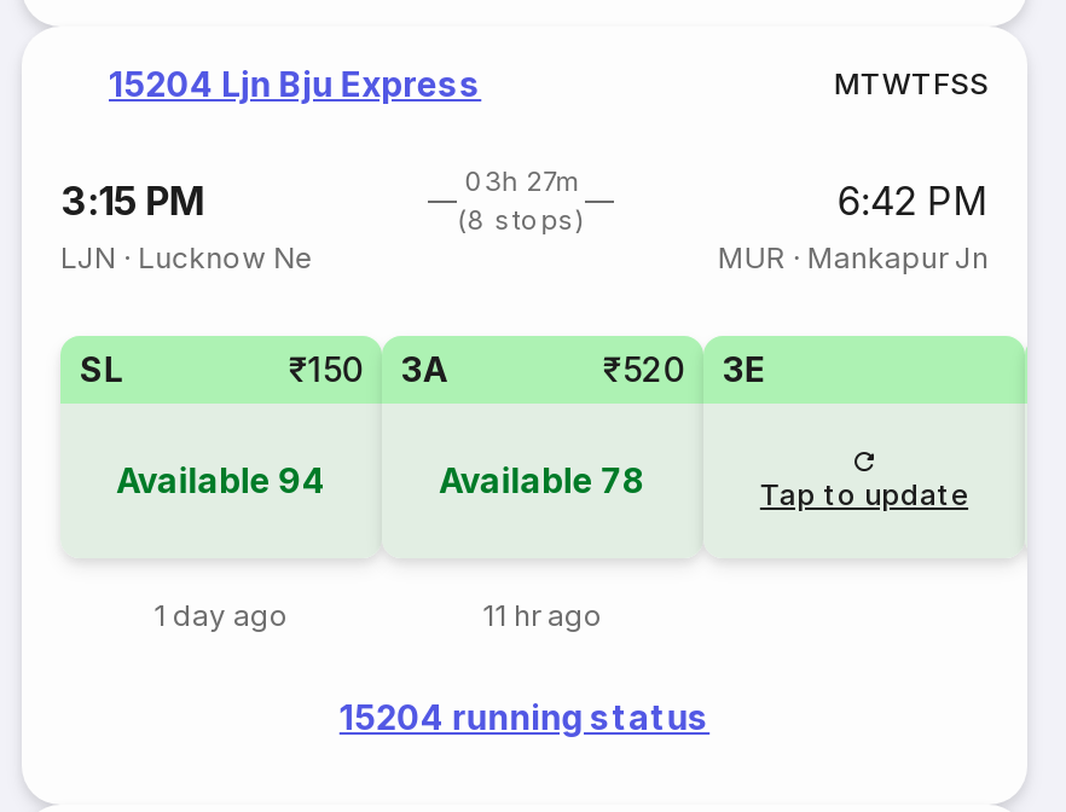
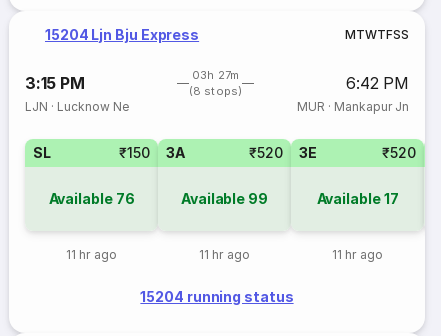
[116,459,326,500] Available 94 -> [48,190,134,207] Available 76
[439,459,647,500] Available 78 -> [181,190,268,207] Available 99
[760,476,968,512] Tap to update -> [316,144,416,262] ₹520 | Available 17 | 11 hr ago
[153,597,289,633] 1 day ago -> [66,247,116,262] 11 hr ago

